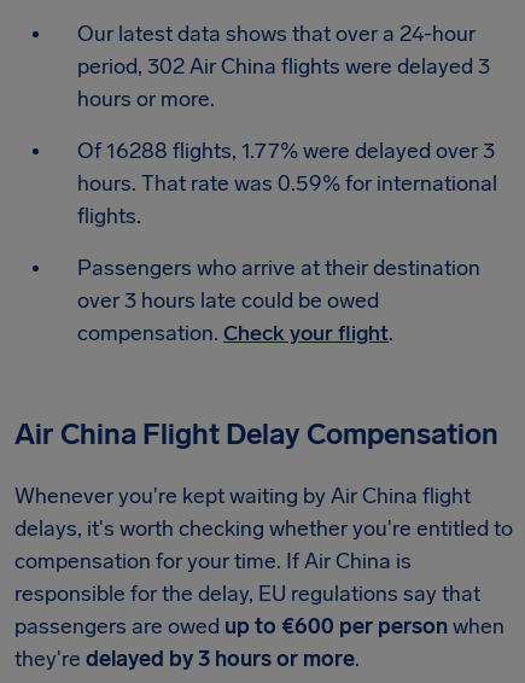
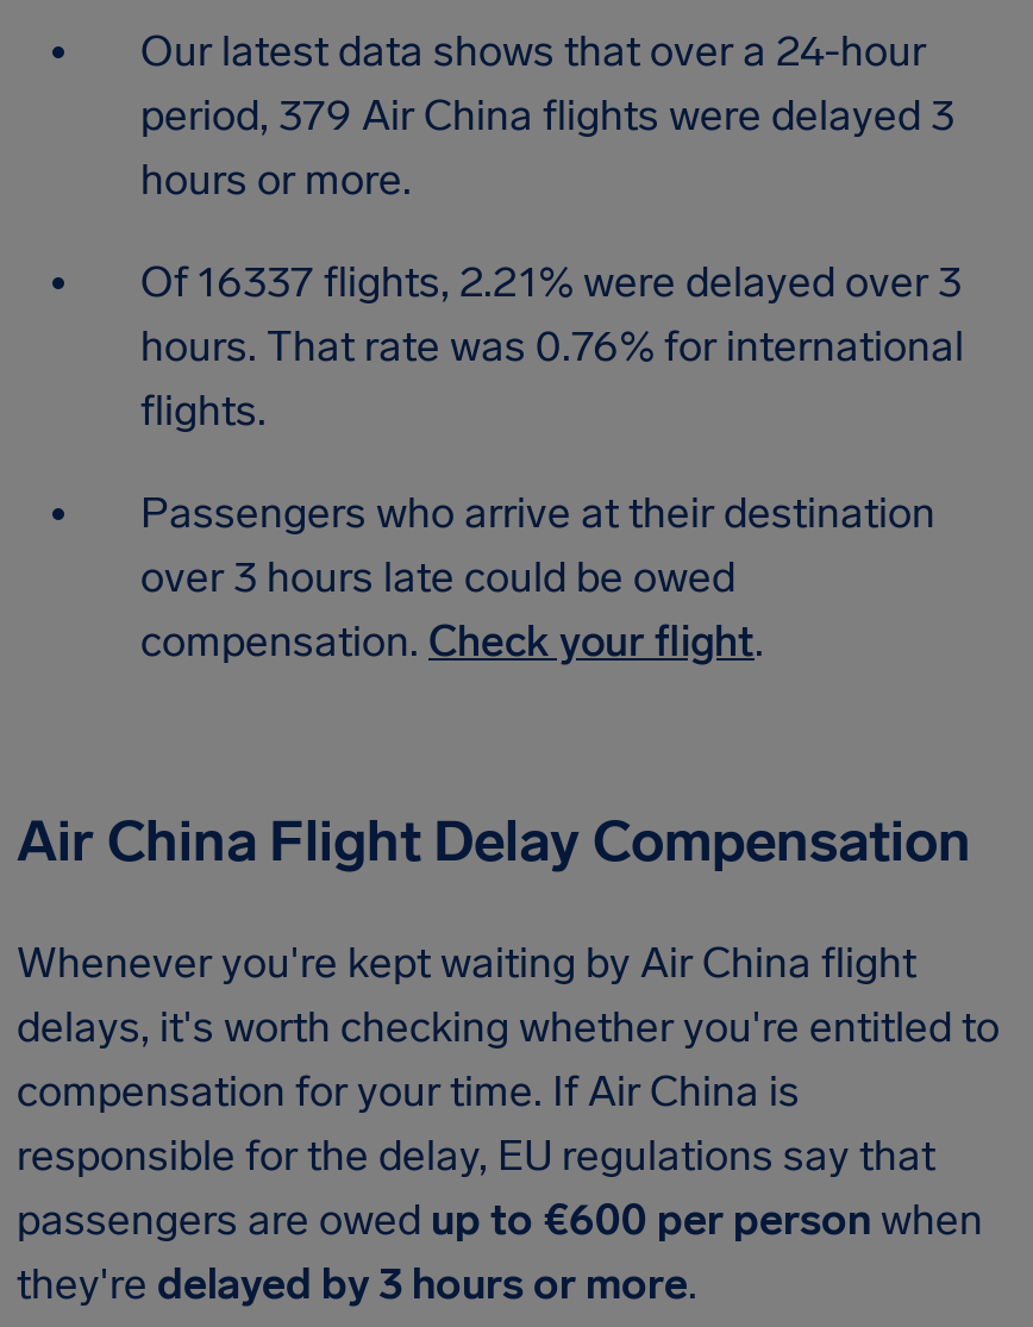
[77,53,490,80] period, 302 Air China flights were delayed 3 -> [140,88,954,140] period, 379 Air China flights were delayed 3
[77,138,495,164] Of 16288 flights, 1.77% were delayed over 3 -> [140,255,962,307] Of 16337 flights, 2.21% were delayed over 3
[77,170,497,197] hours. That rate was 0.59% for international -> [140,319,964,371] hours. That rate was 0.76% for international

